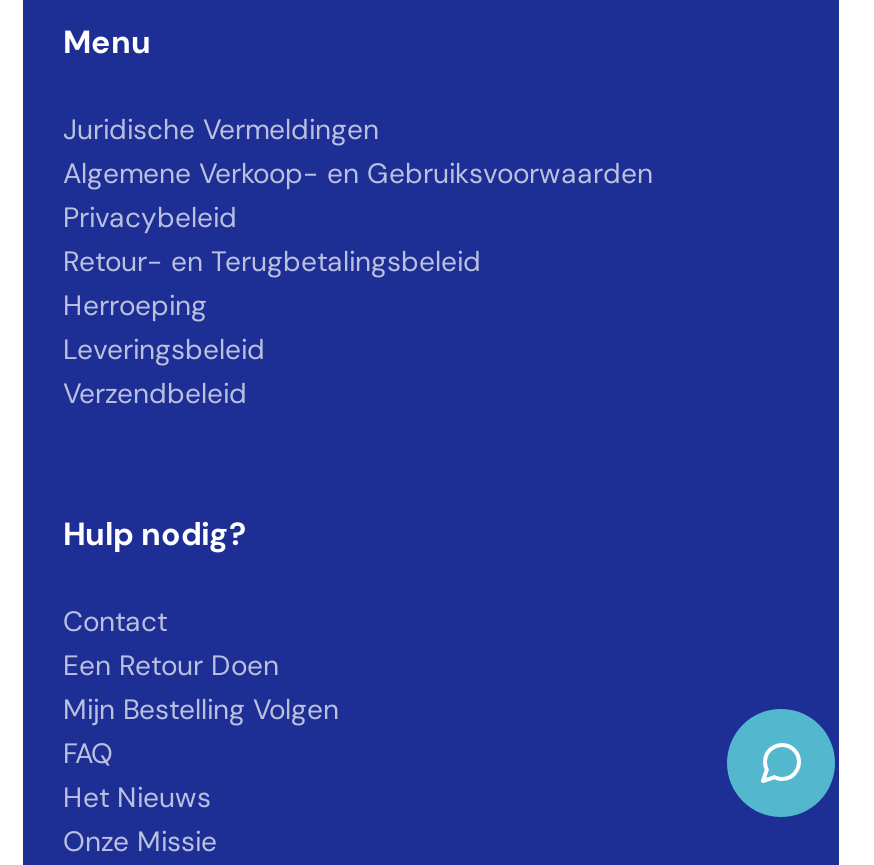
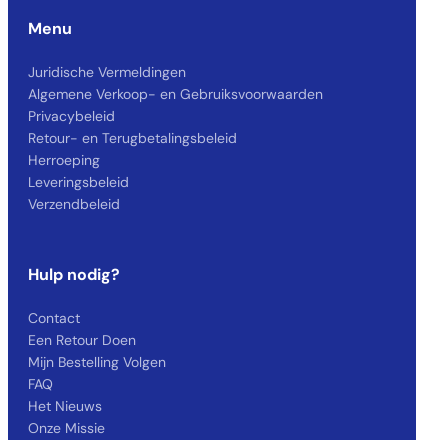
[725,707,837,819] [image] -> none

